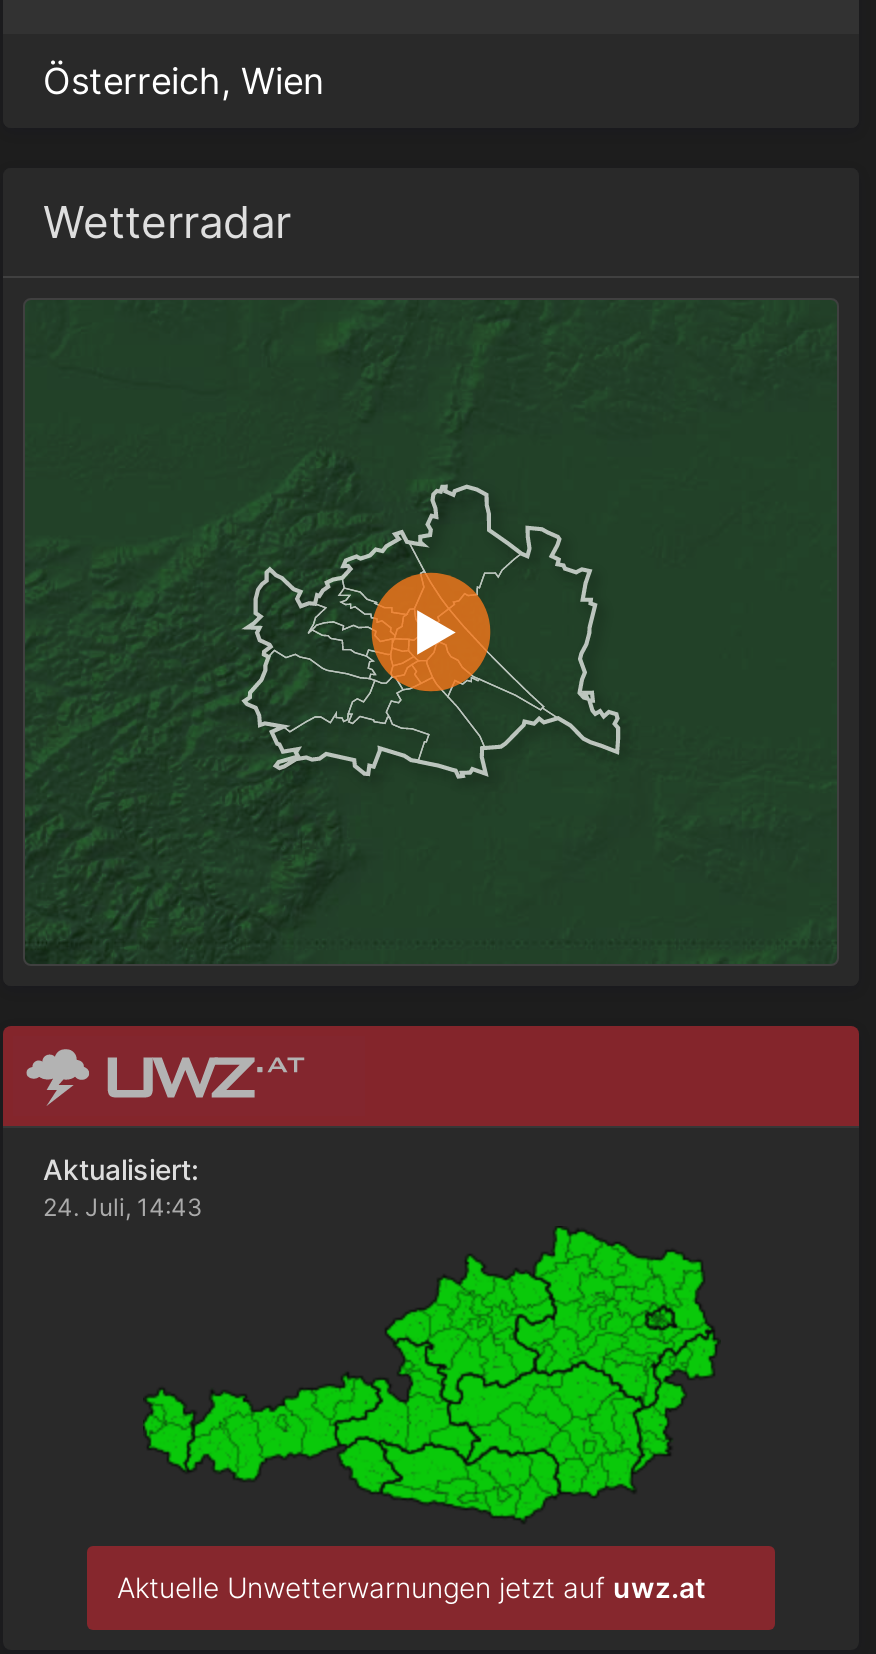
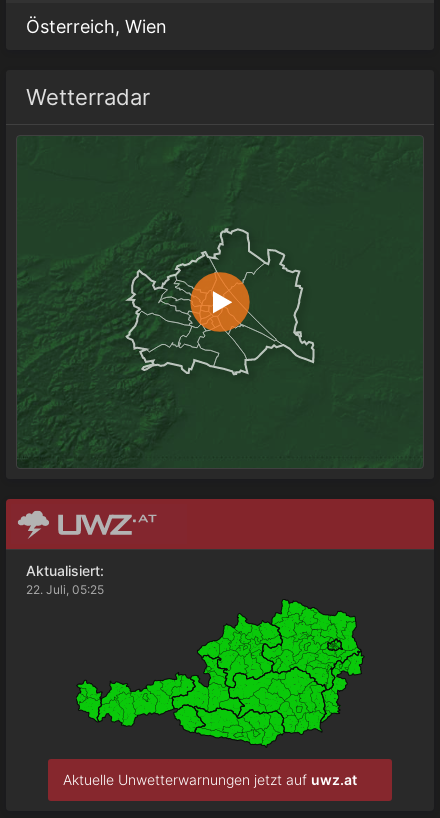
[43,1193,203,1223] 24. Juli, 14:43 -> [26,582,104,597] 22. Juli, 05:25

